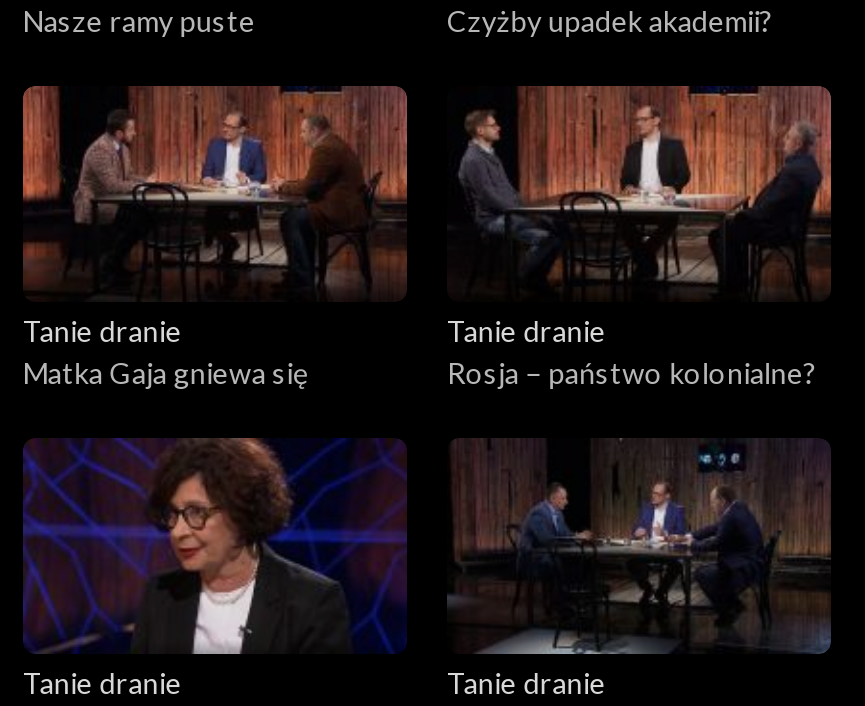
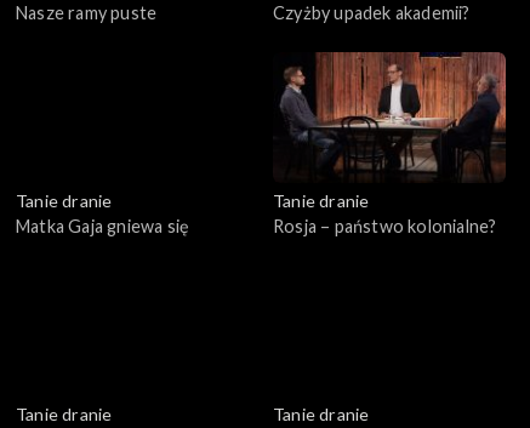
[21,84,409,300] [image] -> none
[21,436,409,656] [image] -> none
[447,438,833,656] [image] -> none

